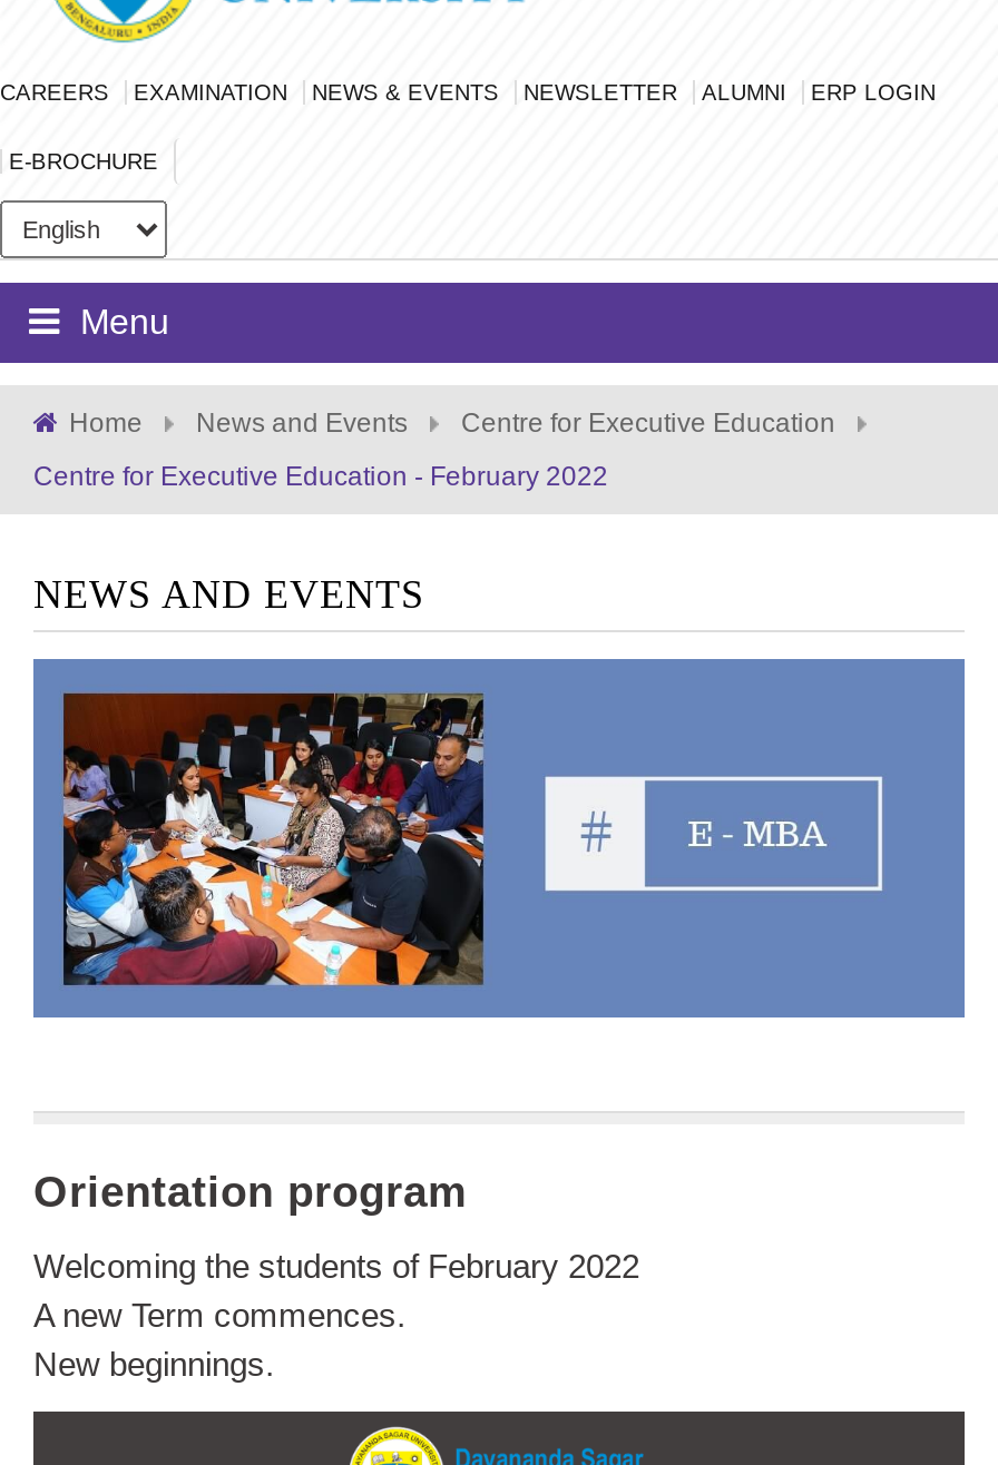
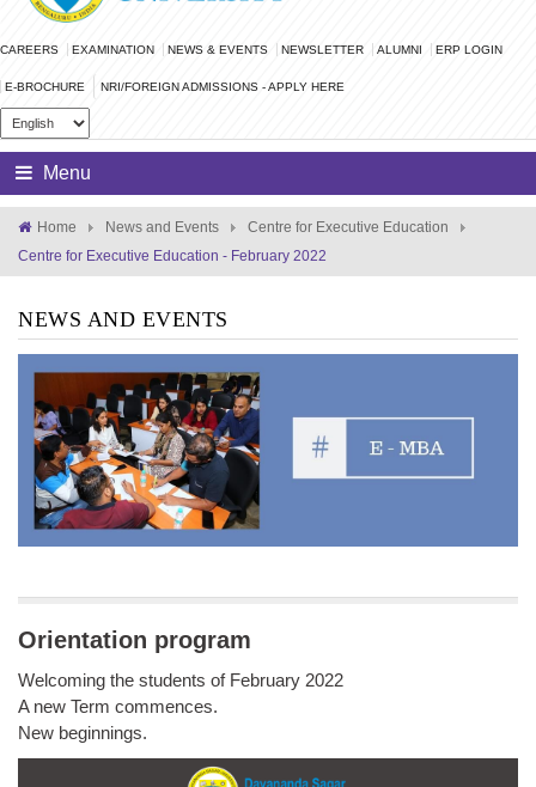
none -> [100,80,345,93] NRI/FOREIGN ADMISSIONS - APPLY HERE

